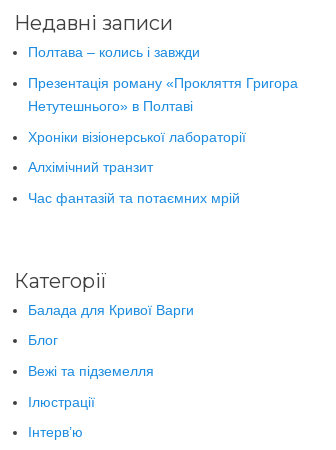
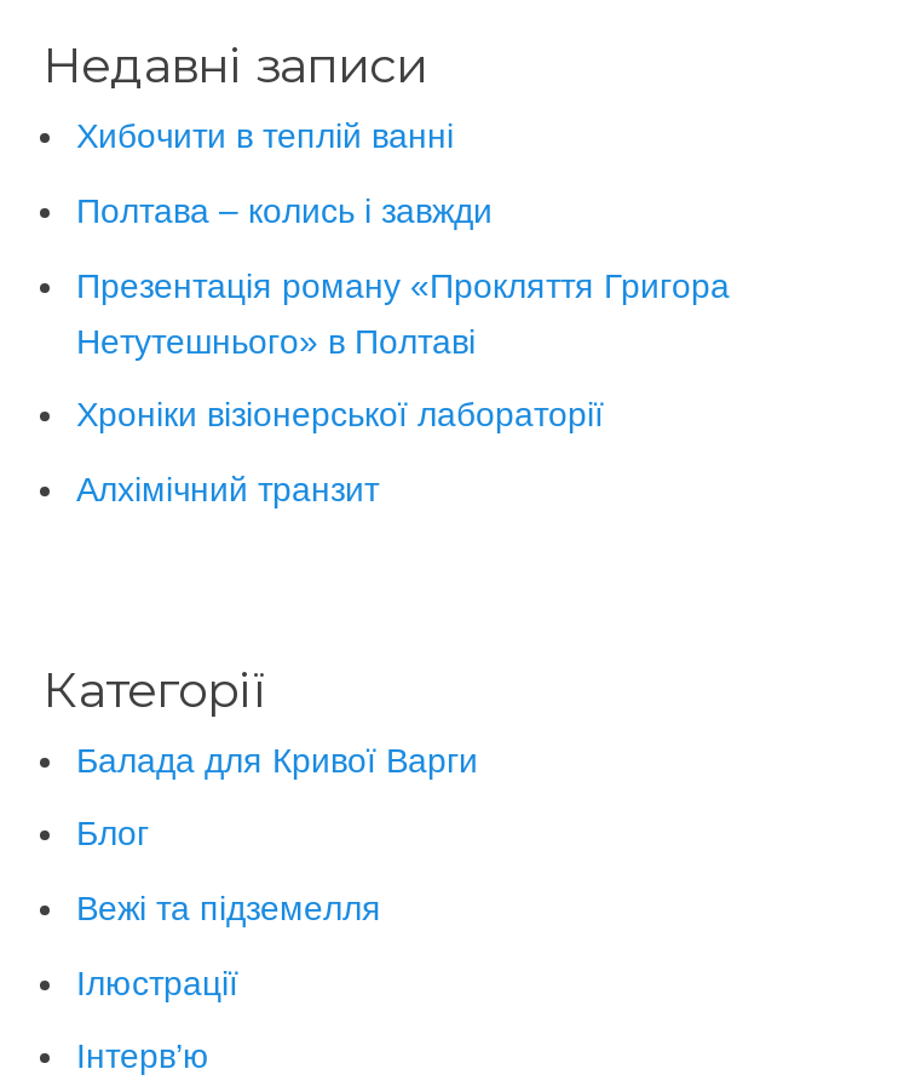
none -> [76,117,454,155] Хибочити в теплій ванні
moved [28,44,298,175] -> [76,191,730,508]: Полтава – колись і завжди | Презентація роману «Прокляття Григора | Нетутешнього» в Полтаві | Хроніки візіонерської лабораторії | Алхімічний транзит
[28,190,240,206] Час фантазій та потаємних мрій -> none

